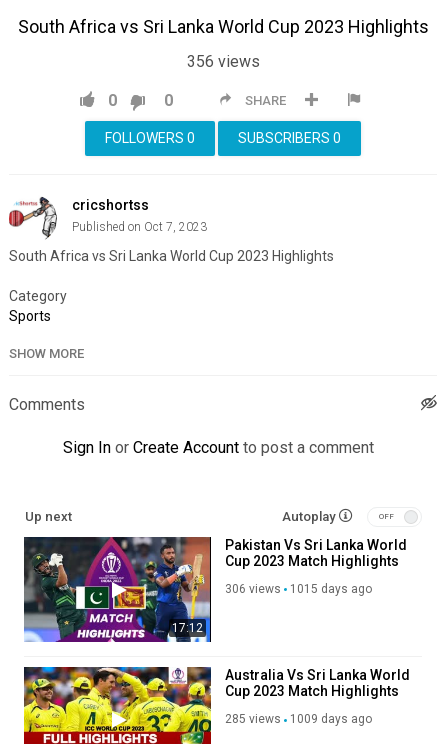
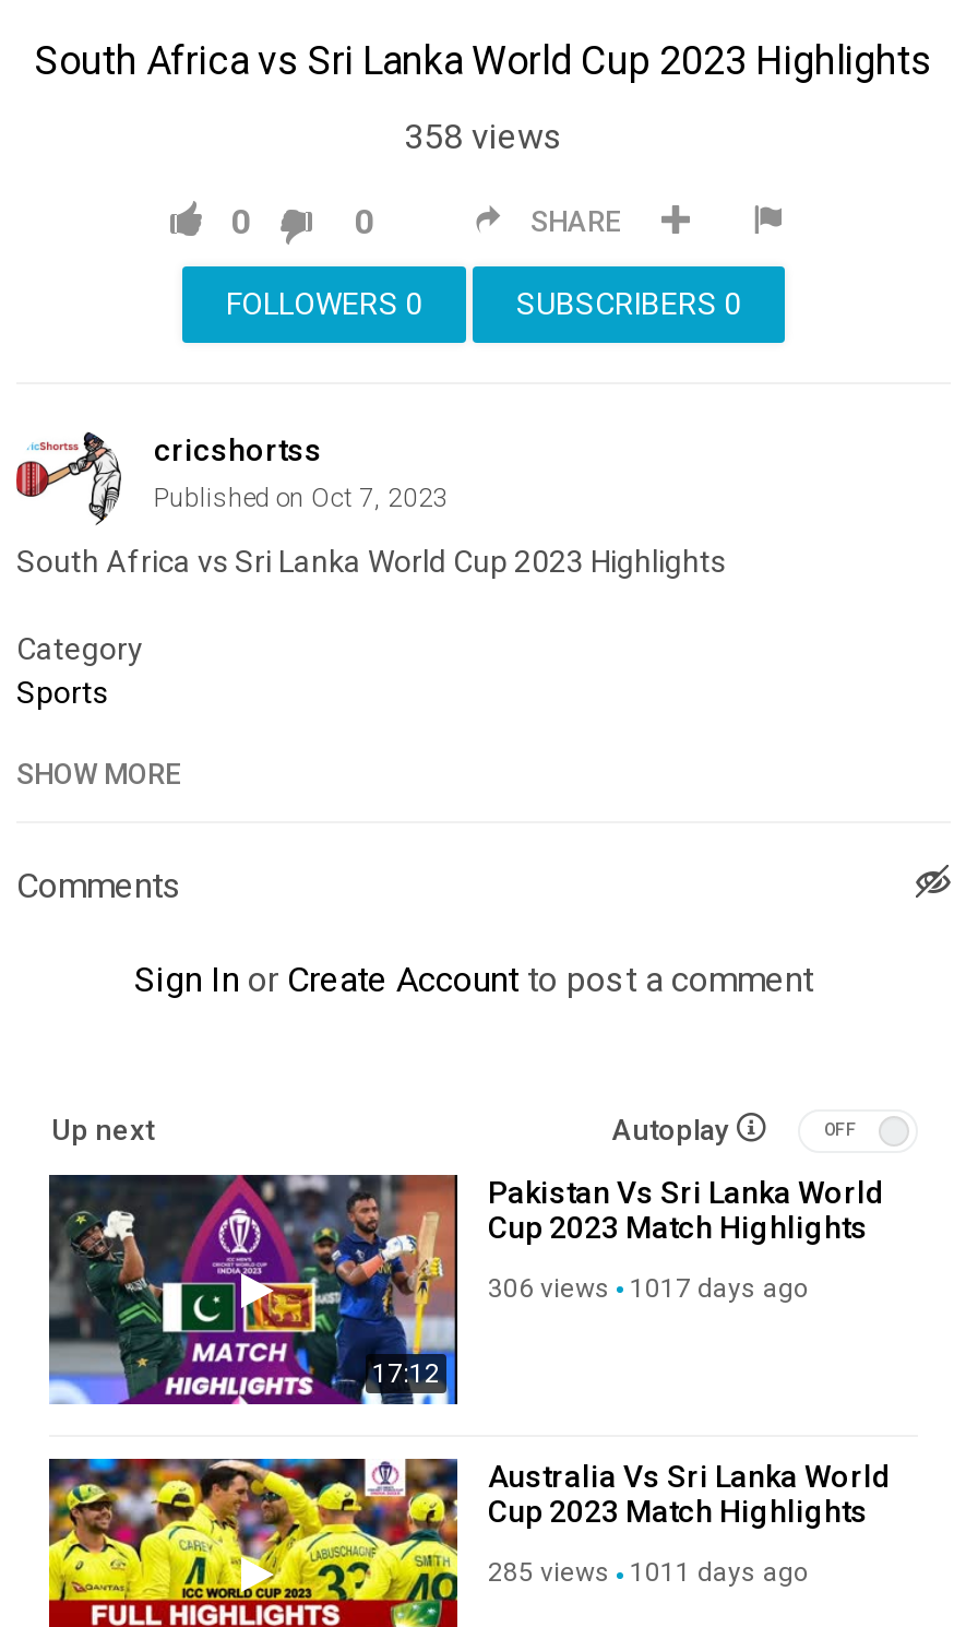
[186,52,259,71] 356 views -> [404,115,563,157] 358 views
[225,582,372,596] 306 views 1015 days ago -> [488,1274,809,1304] 306 views 1017 days ago
[225,712,372,726] 285 views 1009 days ago -> [488,1558,809,1589] 285 views 1011 days ago

